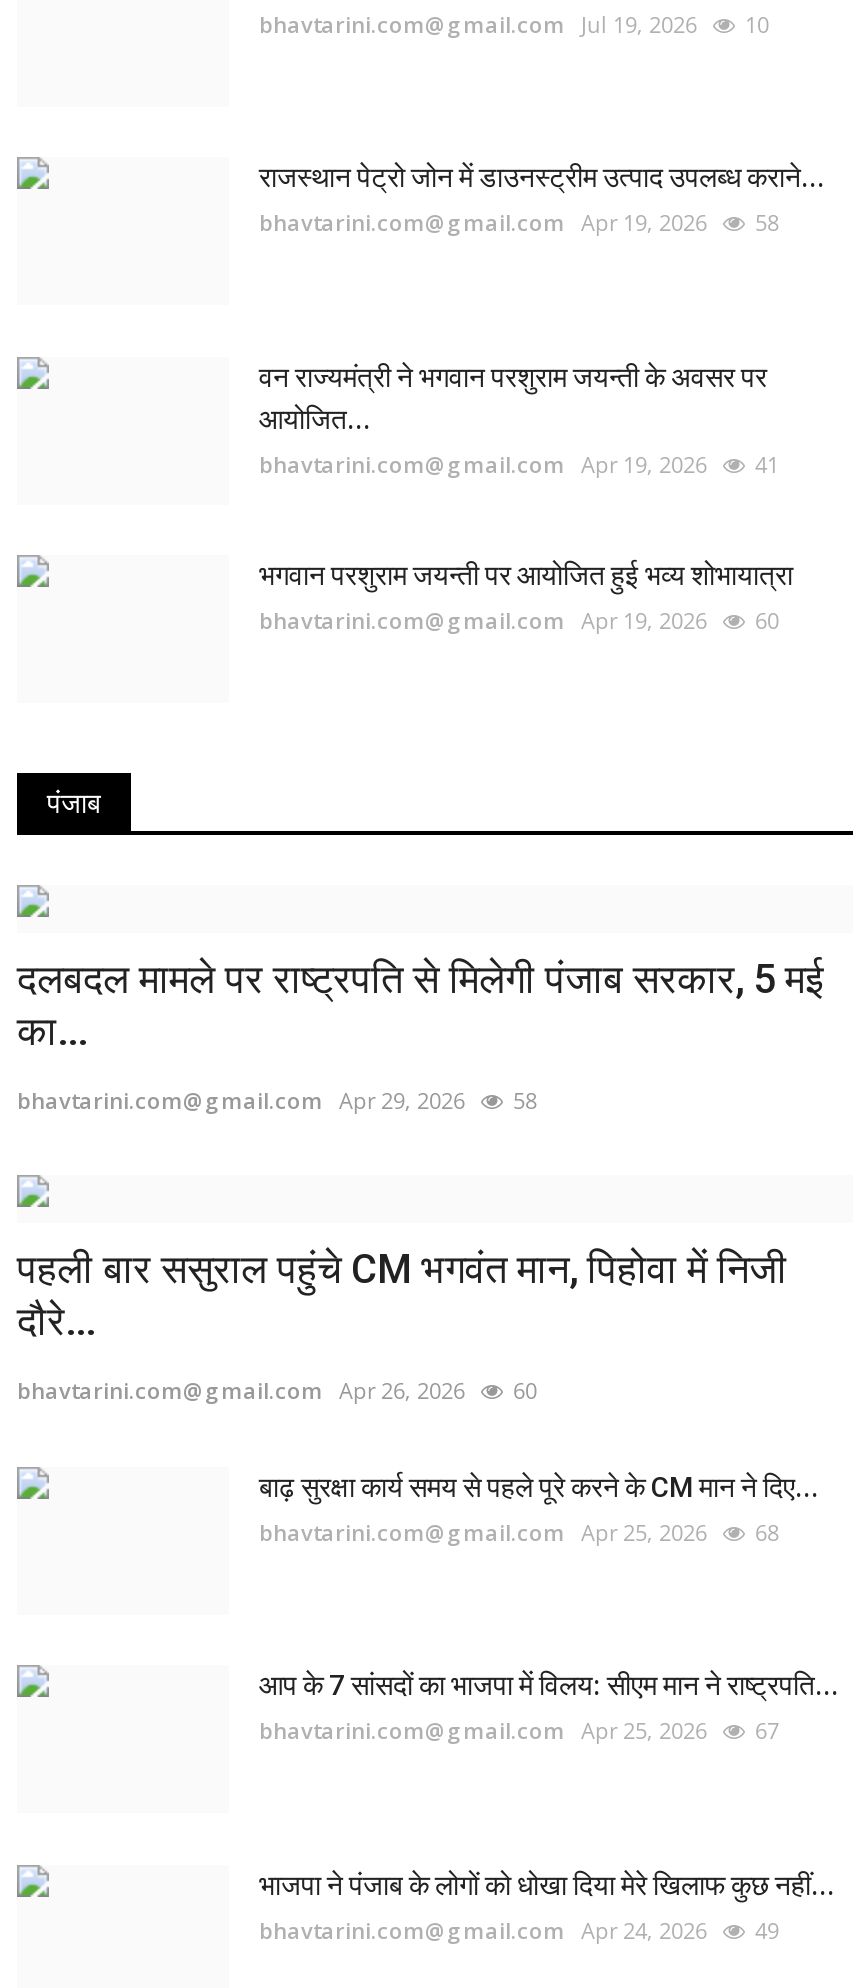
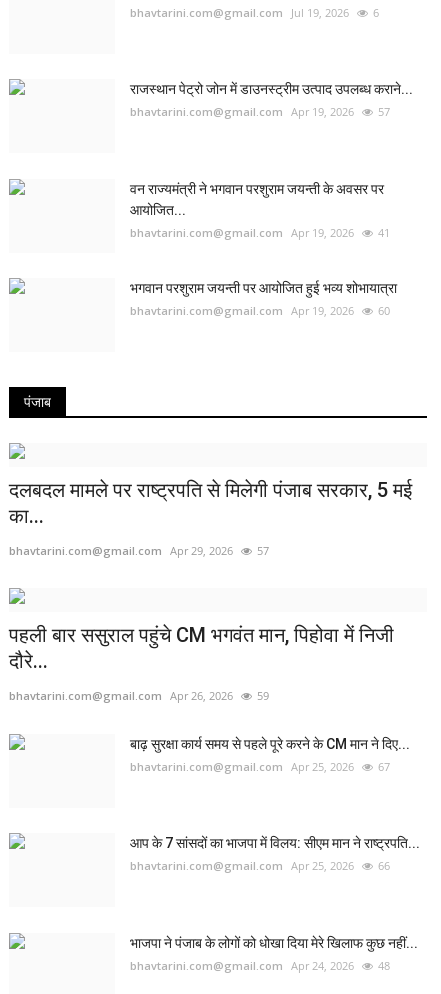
[259,9,769,39] bhavtarini.com@gmail.com Jul 19, 2026 10 -> [130,5,379,20] bhavtarini.com@gmail.com Jul 19, 2026 6
[259,207,779,237] bhavtarini.com@gmail.com Apr 19, 2026 58 -> [130,104,390,119] bhavtarini.com@gmail.com Apr 19, 2026 57
[17,1085,537,1115] bhavtarini.com@gmail.com Apr 29, 2026 58 -> [9,543,269,558] bhavtarini.com@gmail.com Apr 29, 2026 57
[17,1375,537,1405] bhavtarini.com@gmail.com Apr 26, 2026 60 -> [9,688,269,703] bhavtarini.com@gmail.com Apr 26, 2026 59
[259,1517,779,1547] bhavtarini.com@gmail.com Apr 25, 2026 68 -> [130,759,390,774] bhavtarini.com@gmail.com Apr 25, 2026 67
[259,1715,779,1745] bhavtarini.com@gmail.com Apr 25, 2026 67 -> [130,858,390,873] bhavtarini.com@gmail.com Apr 25, 2026 66
[259,1915,779,1945] bhavtarini.com@gmail.com Apr 24, 2026 49 -> [130,958,390,973] bhavtarini.com@gmail.com Apr 24, 2026 48

